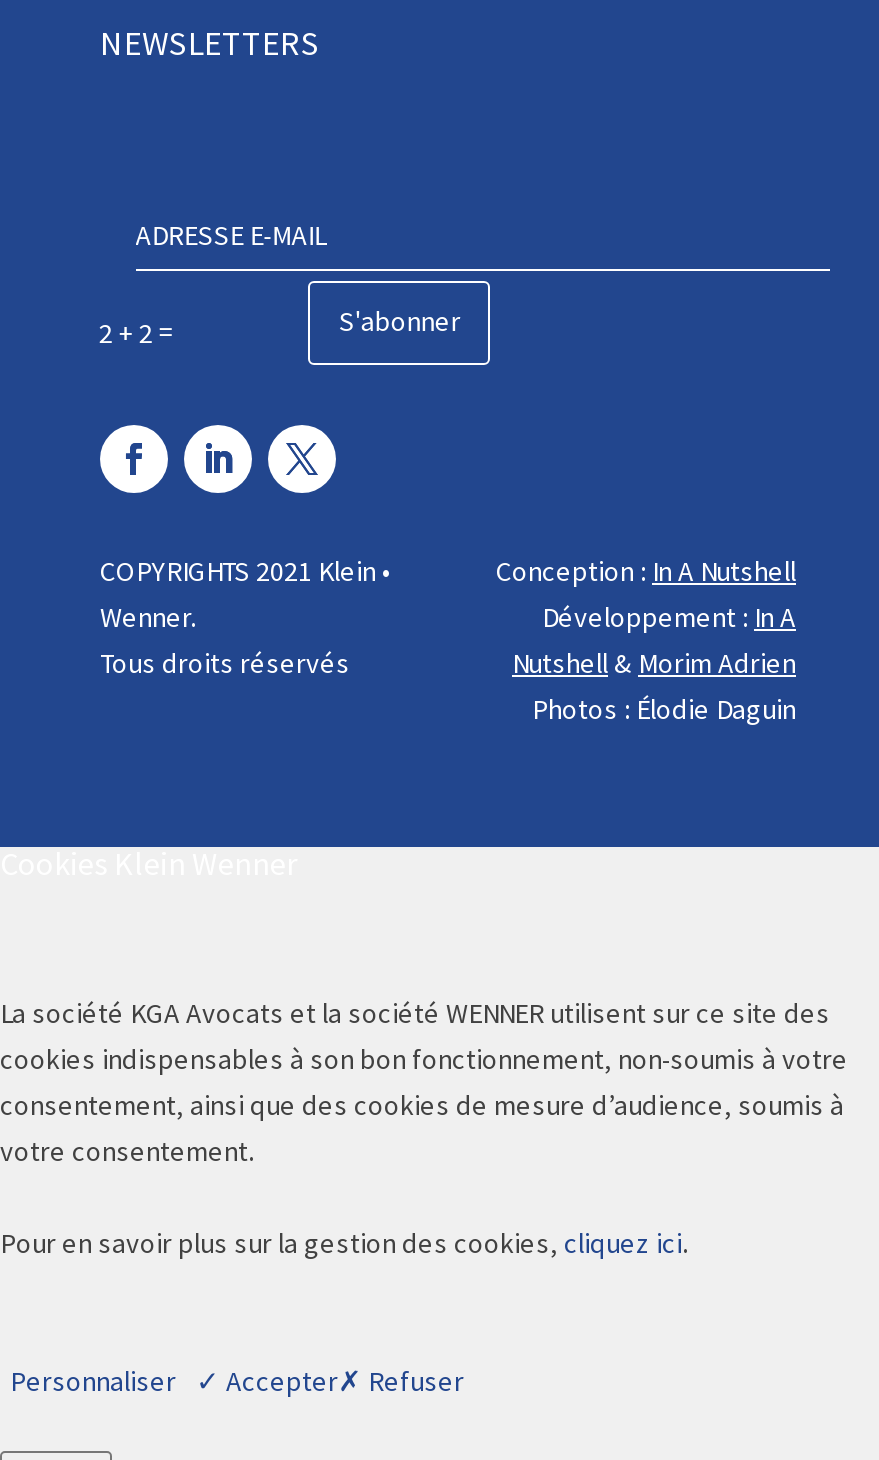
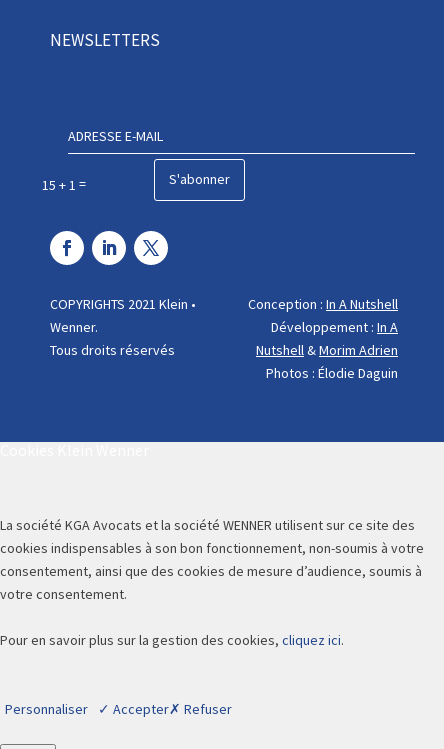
[99,313,179,351] 2 + 2 = -> [42,175,89,194] 15 + 1 =

